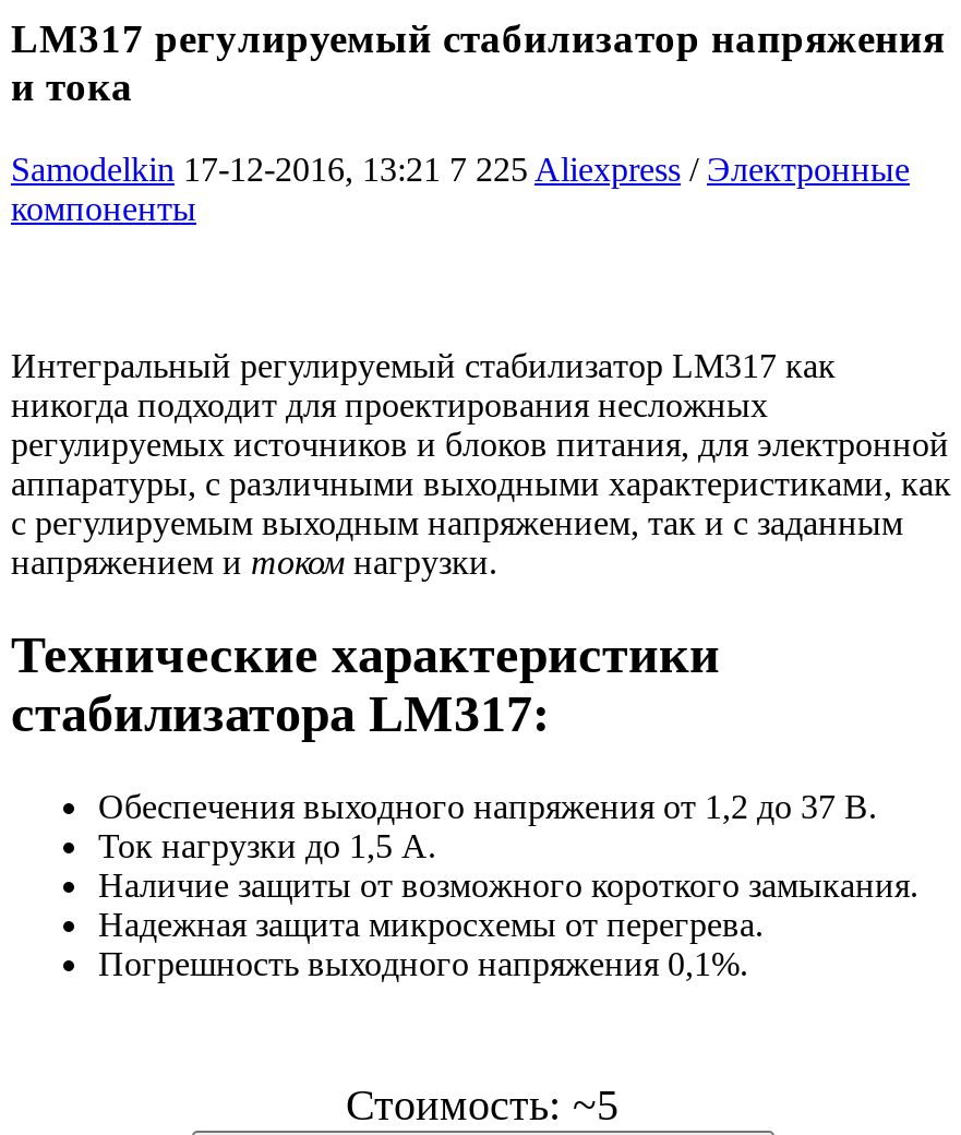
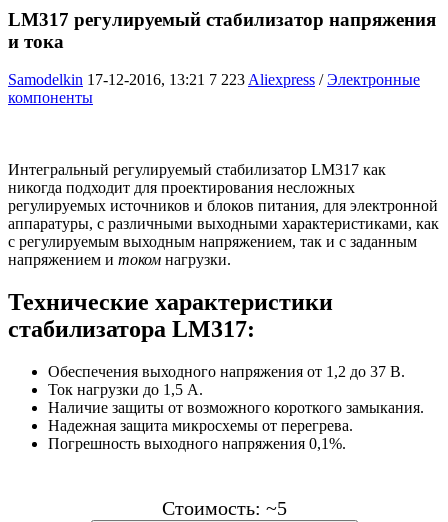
[11,151,910,189] Samodelkin 17-12-2016, 13:21 7 225 Aliexpress / Электронные -> [8,71,420,88] Samodelkin 17-12-2016, 13:21 7 223 Aliexpress / Электронные

